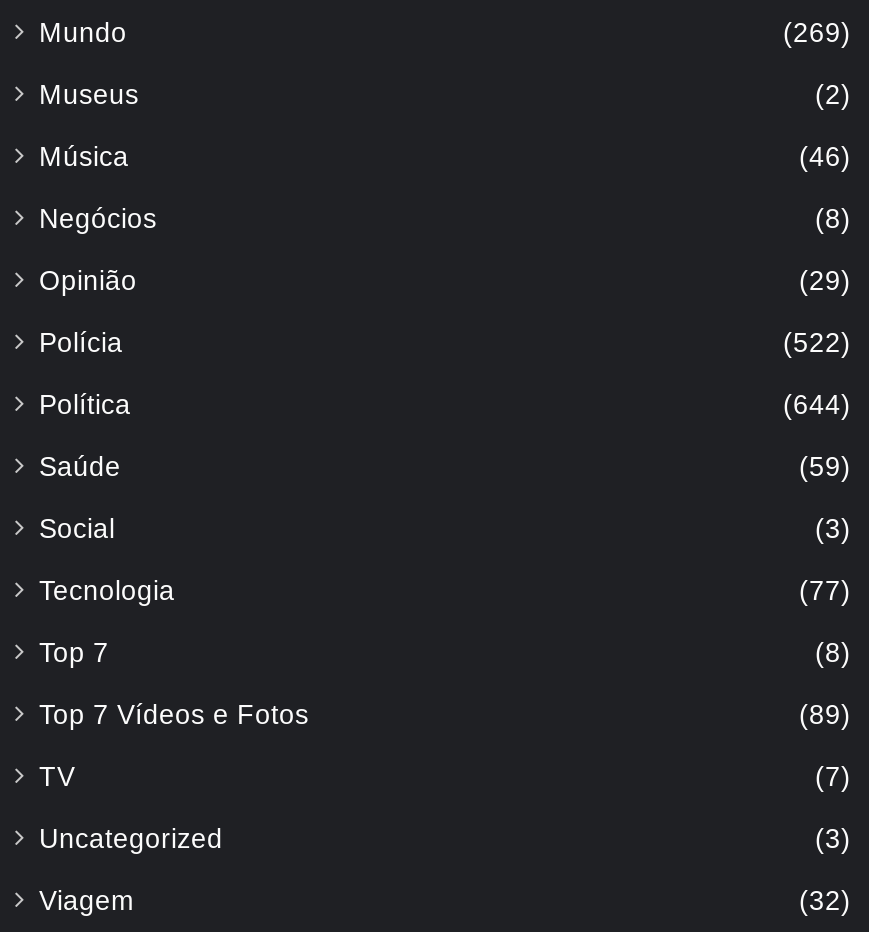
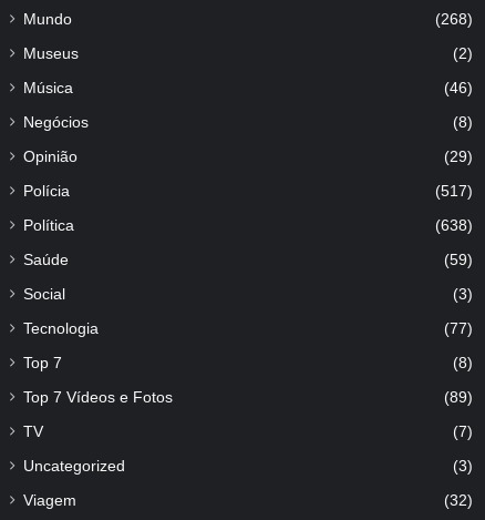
[783,18,851,48] (269) -> [435,11,473,28] (268)
[783,328,851,358] (522) -> [435,183,473,200] (517)
[783,390,851,420] (644) -> [435,217,473,234] (638)

